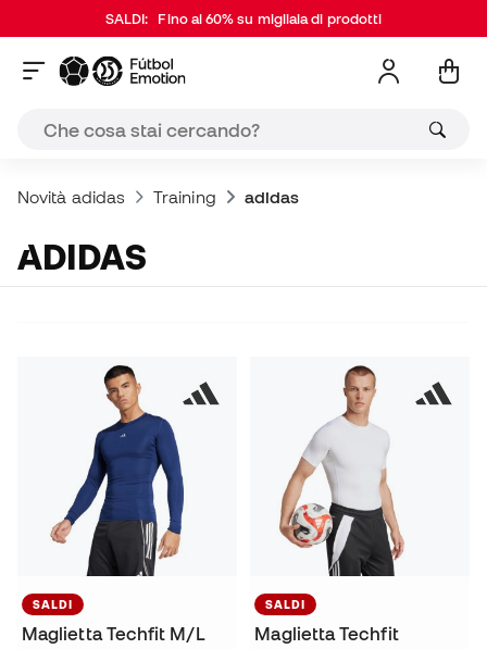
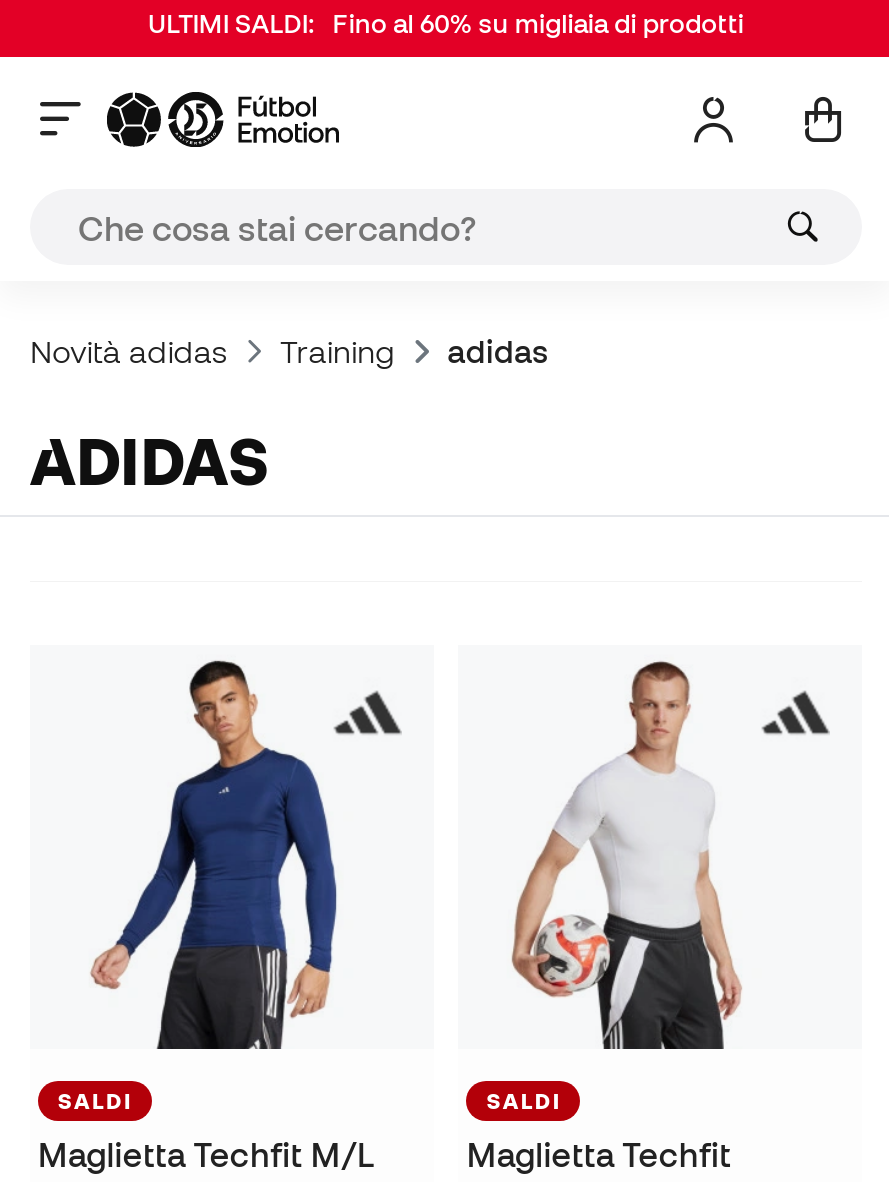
[105,11,382,27] SALDI: Fino al 60% su migliaia di prodotti -> [148,9,744,39] ULTIMI SALDI: Fino al 60% su migliaia di prodotti

